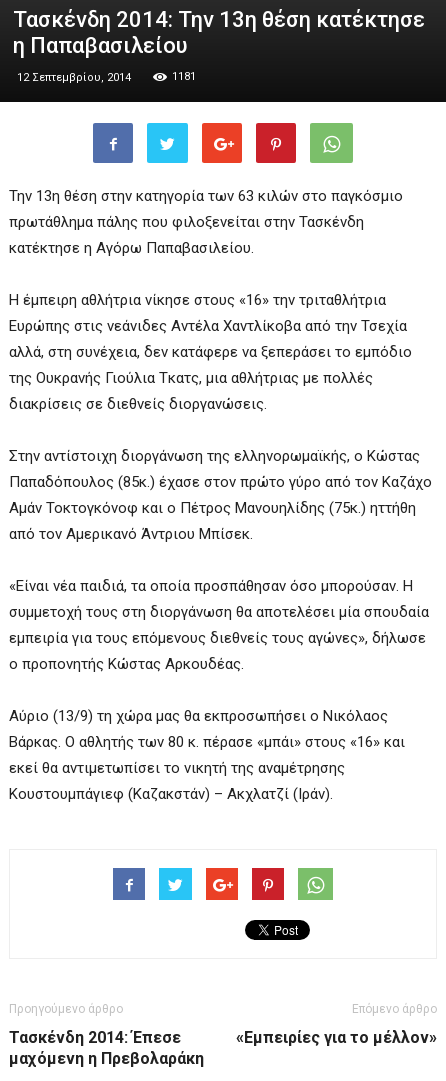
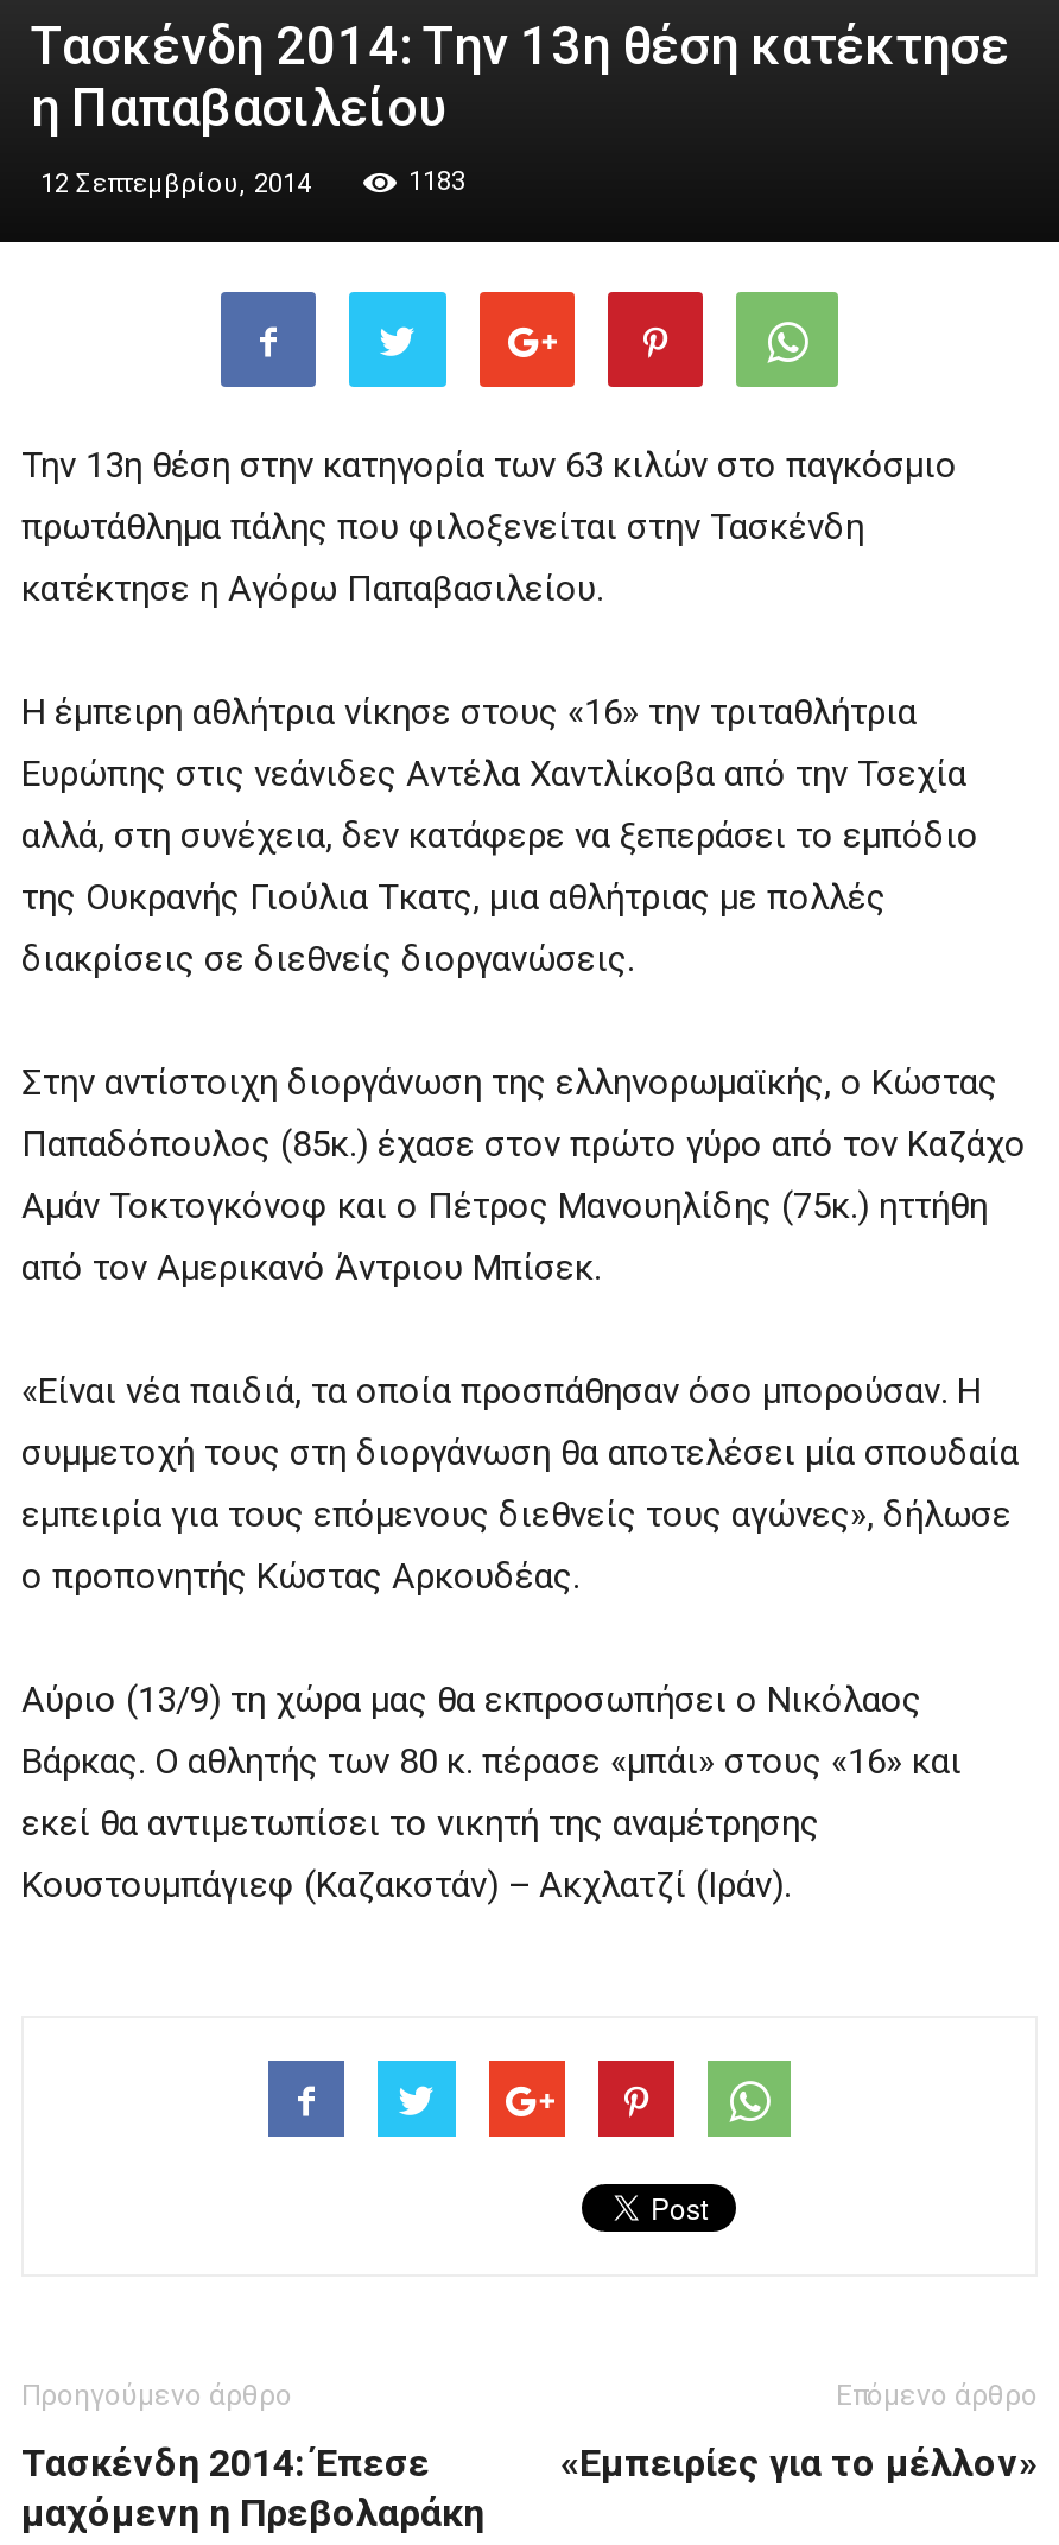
[172,70,196,83] 1181 -> [408,166,465,197] 1183

